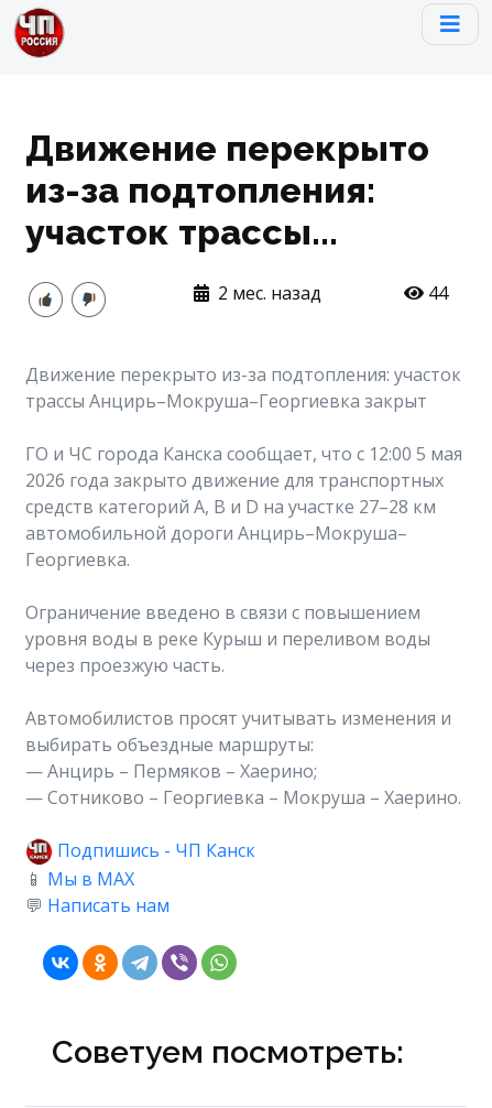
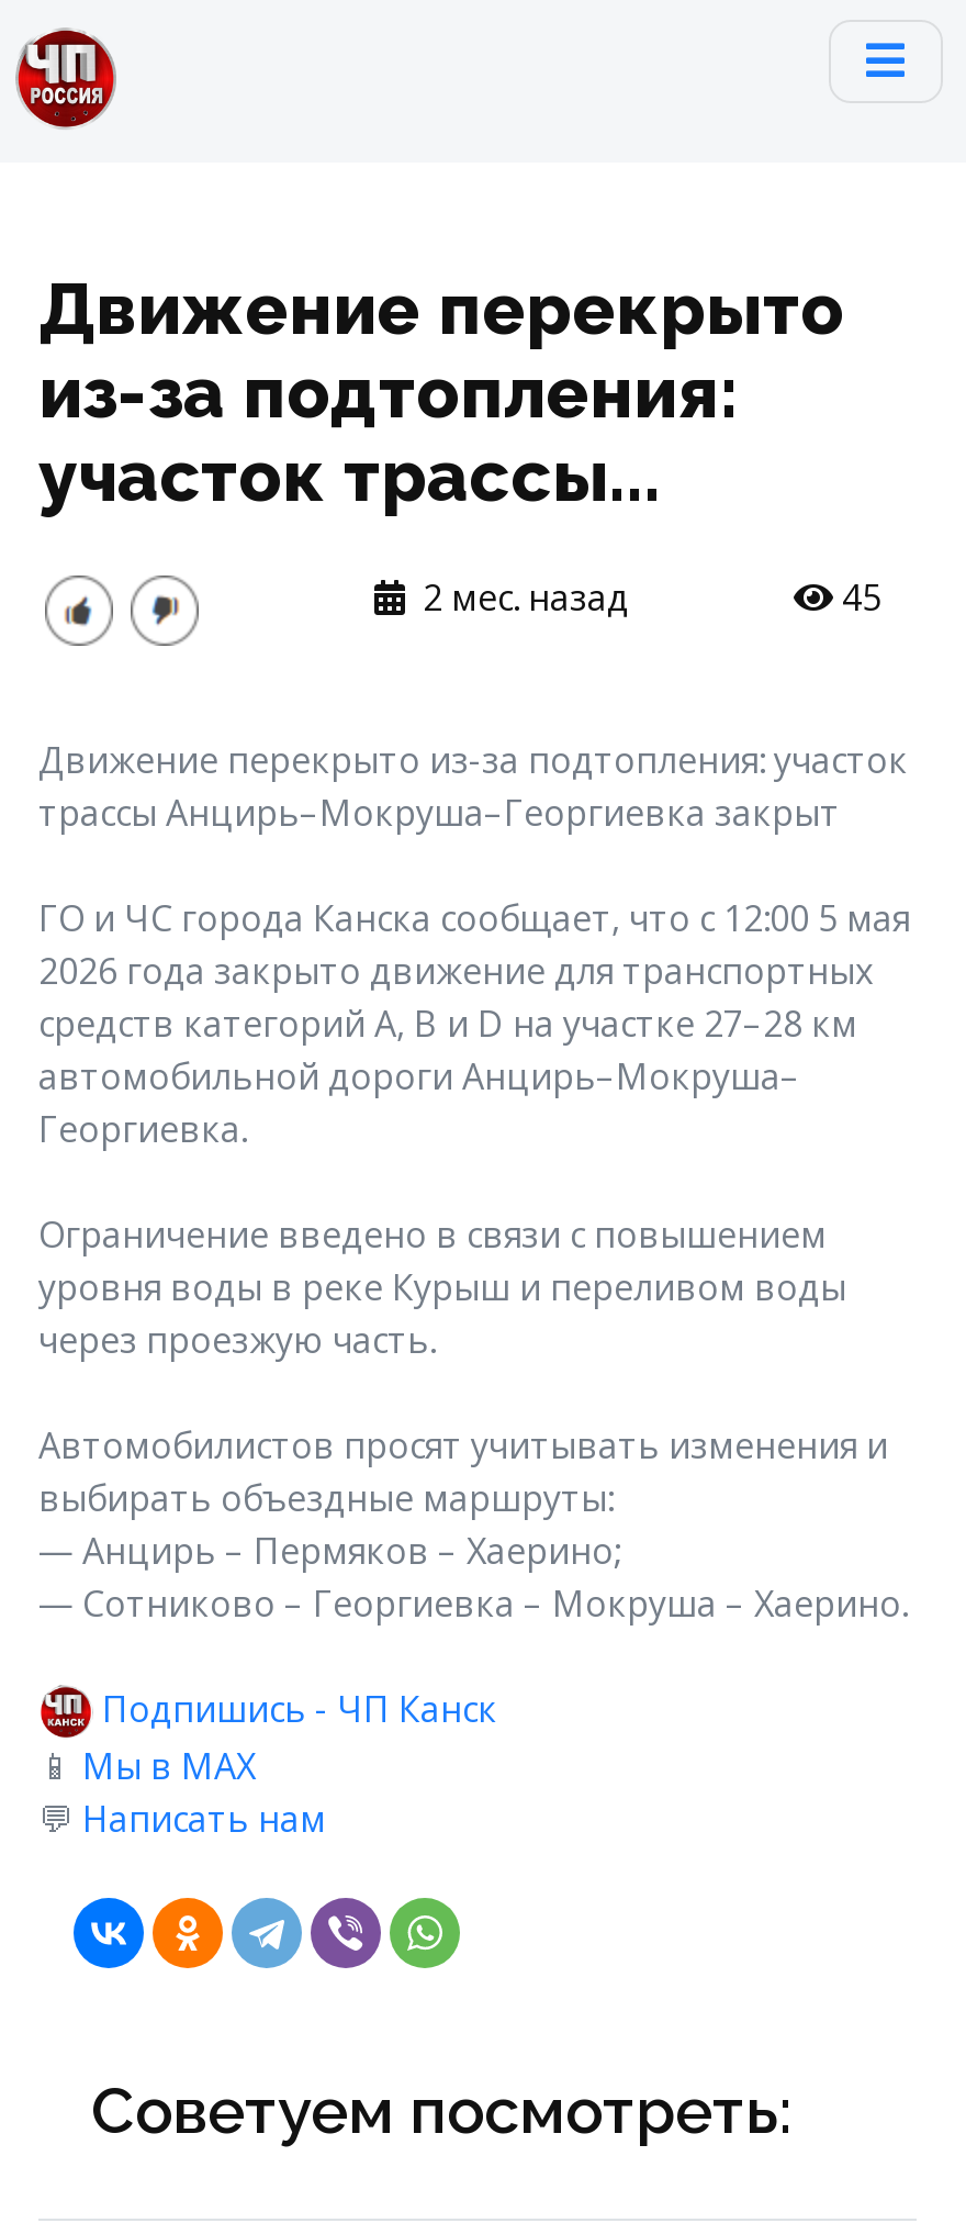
[424,281,448,305] 44 -> [833,573,881,622] 45

